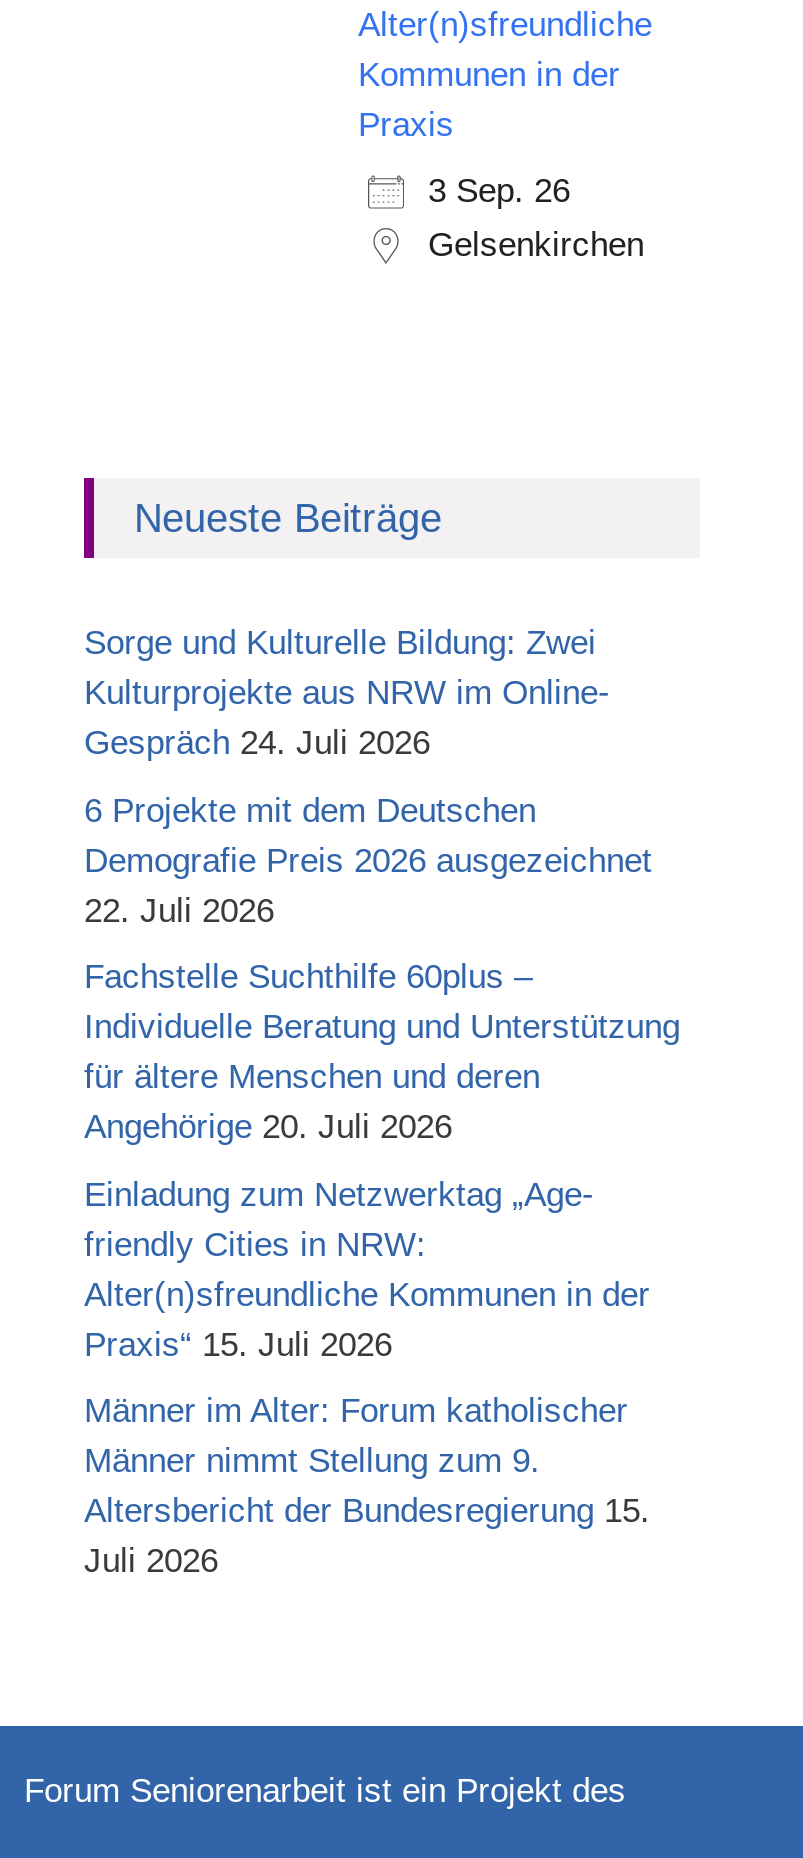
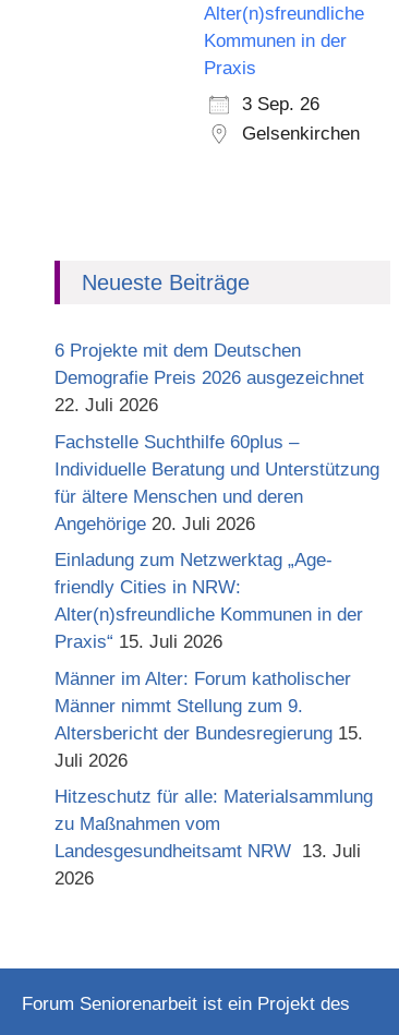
[84,624,610,762] Sorge und Kulturelle Bildung: Zwei | Kulturprojekte aus NRW im Online- | Gespräch 24. Juli 2026 -> none
moved [84,791,680,1580] -> [55,340,379,771]: 6 Projekte mit dem Deutschen | Demografie Preis 2026 ausgezeichnet | 22. Juli 2026 | ... | Altersbericht der Bundesregierung 15. | Juli 2026
none -> [55,787,373,889] Hitzeschutz für alle: Materialsammlung | zu Maßnahmen vom | Landesgesundheitsamt NRW 13. Juli | 2026

